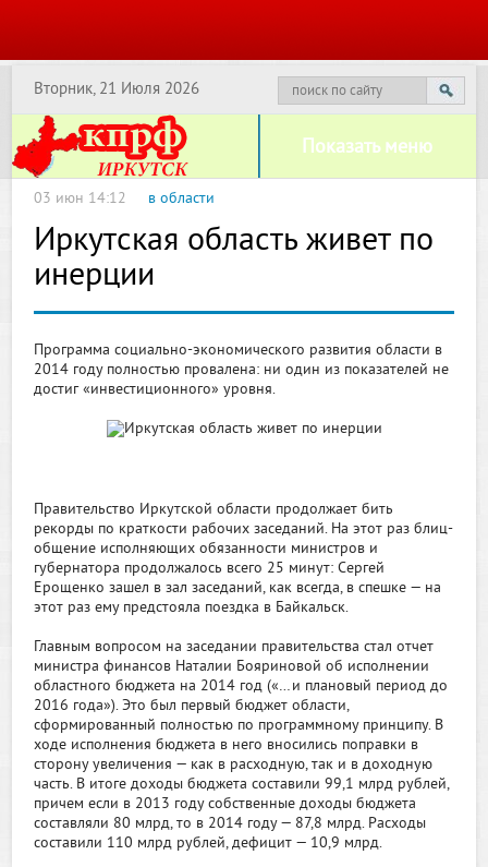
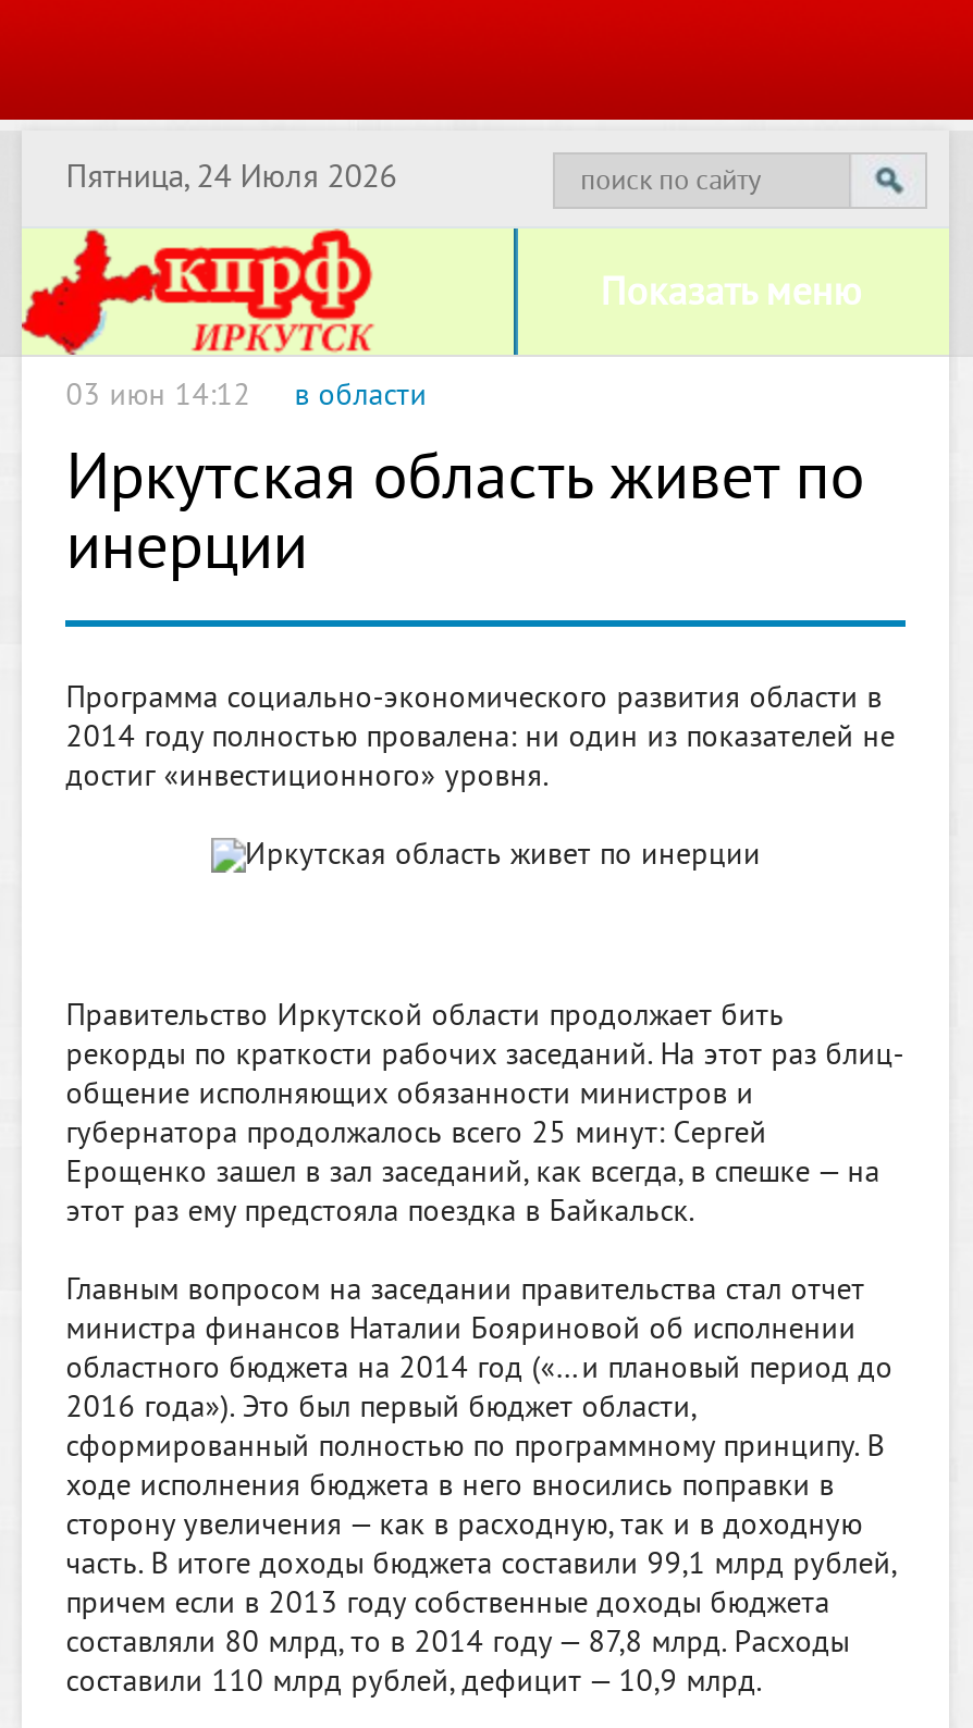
[34,80,200,100] Вторник, 21 Июля 2026 -> [66,159,397,200] Пятница, 24 Июля 2026

